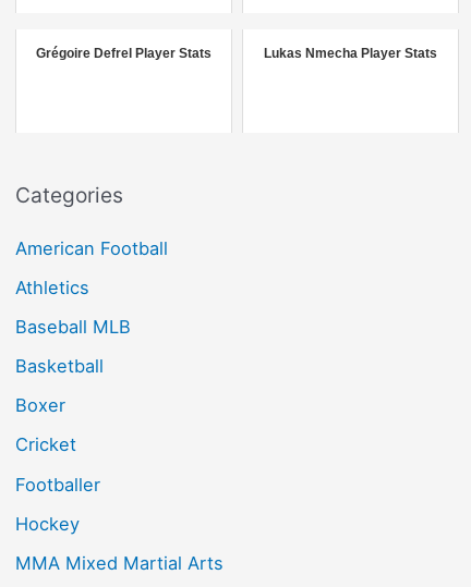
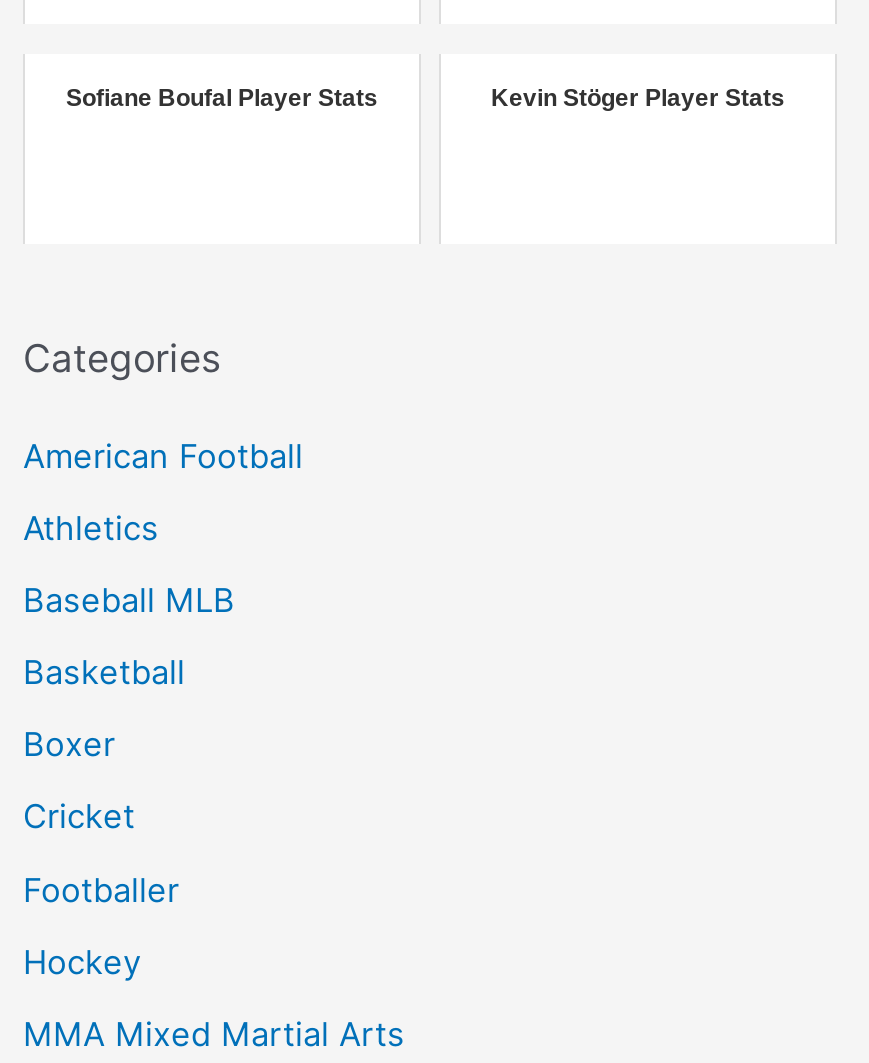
[36,45,437,60] Grégoire Defrel Player Stats | Lukas Nmecha Player Stats -> [66,83,785,111] Sofiane Boufal Player Stats | Kevin Stöger Player Stats

